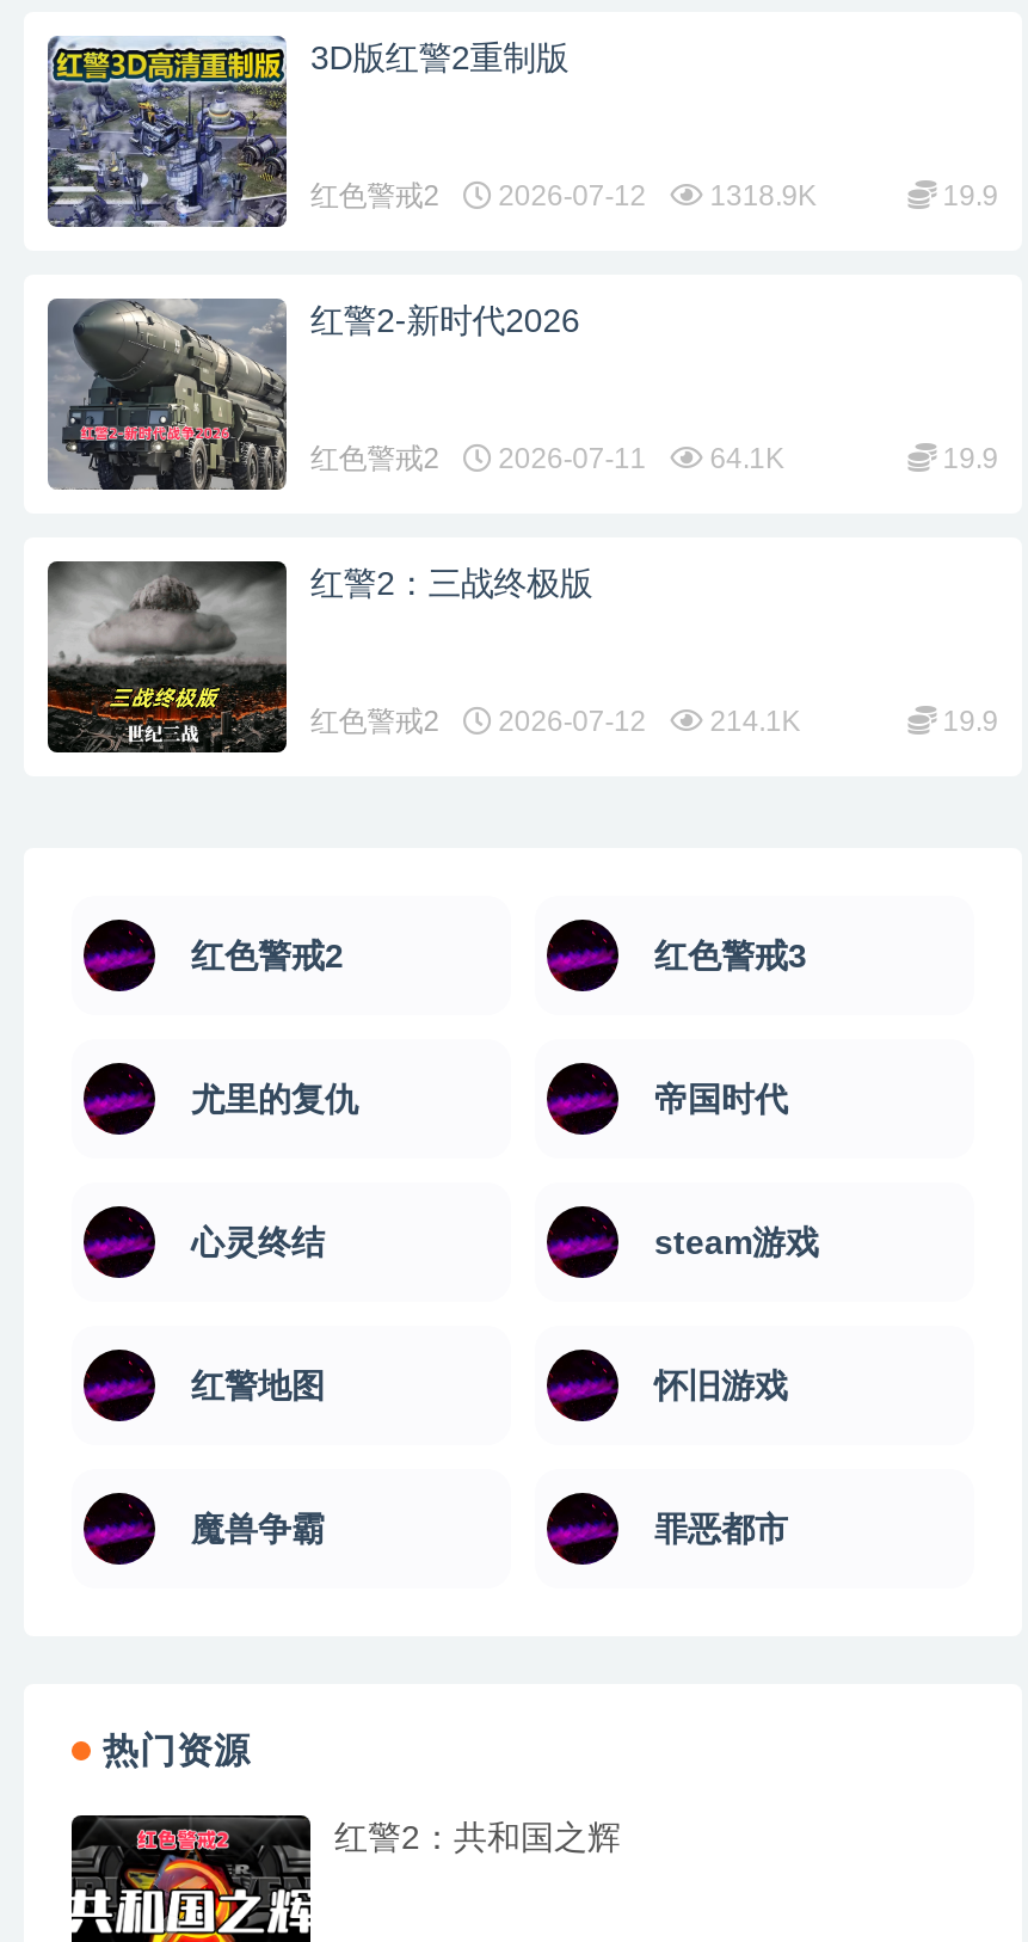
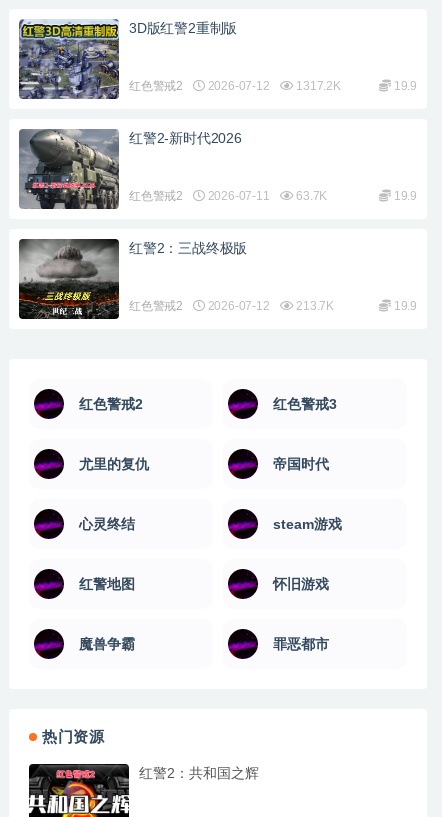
[310,179,816,213] 红色警戒2 2026-07-12 1318.9K -> [129,79,341,93] 红色警戒2 2026-07-12 1317.2K
[310,442,784,476] 红色警戒2 2026-07-11 64.1K -> [129,189,327,203] 红色警戒2 2026-07-11 63.7K
[310,705,800,738] 红色警戒2 2026-07-12 214.1K -> [129,299,334,313] 红色警戒2 2026-07-12 213.7K

